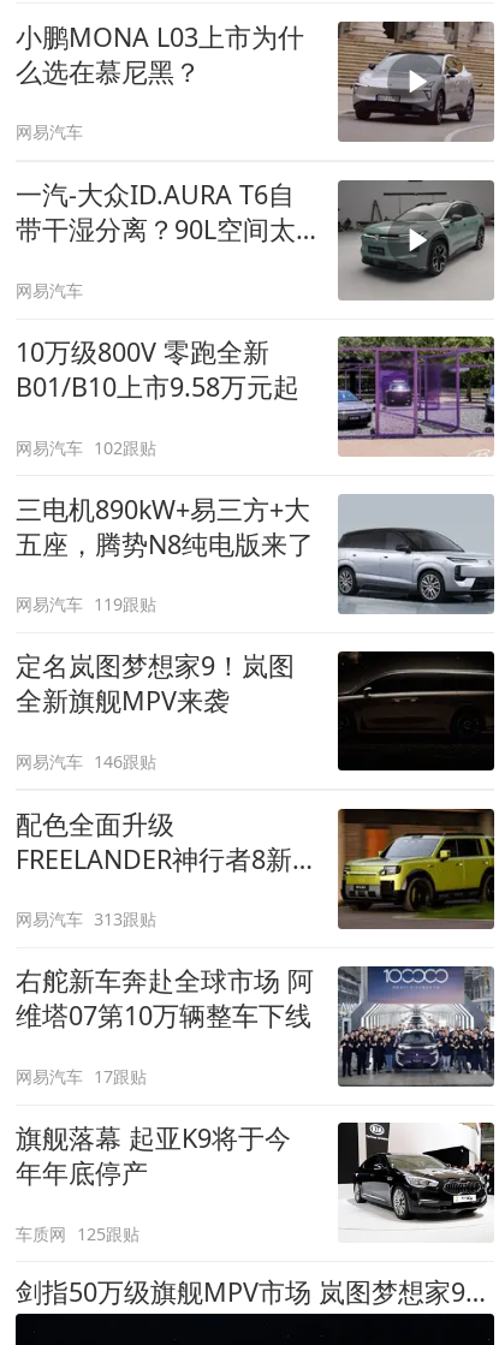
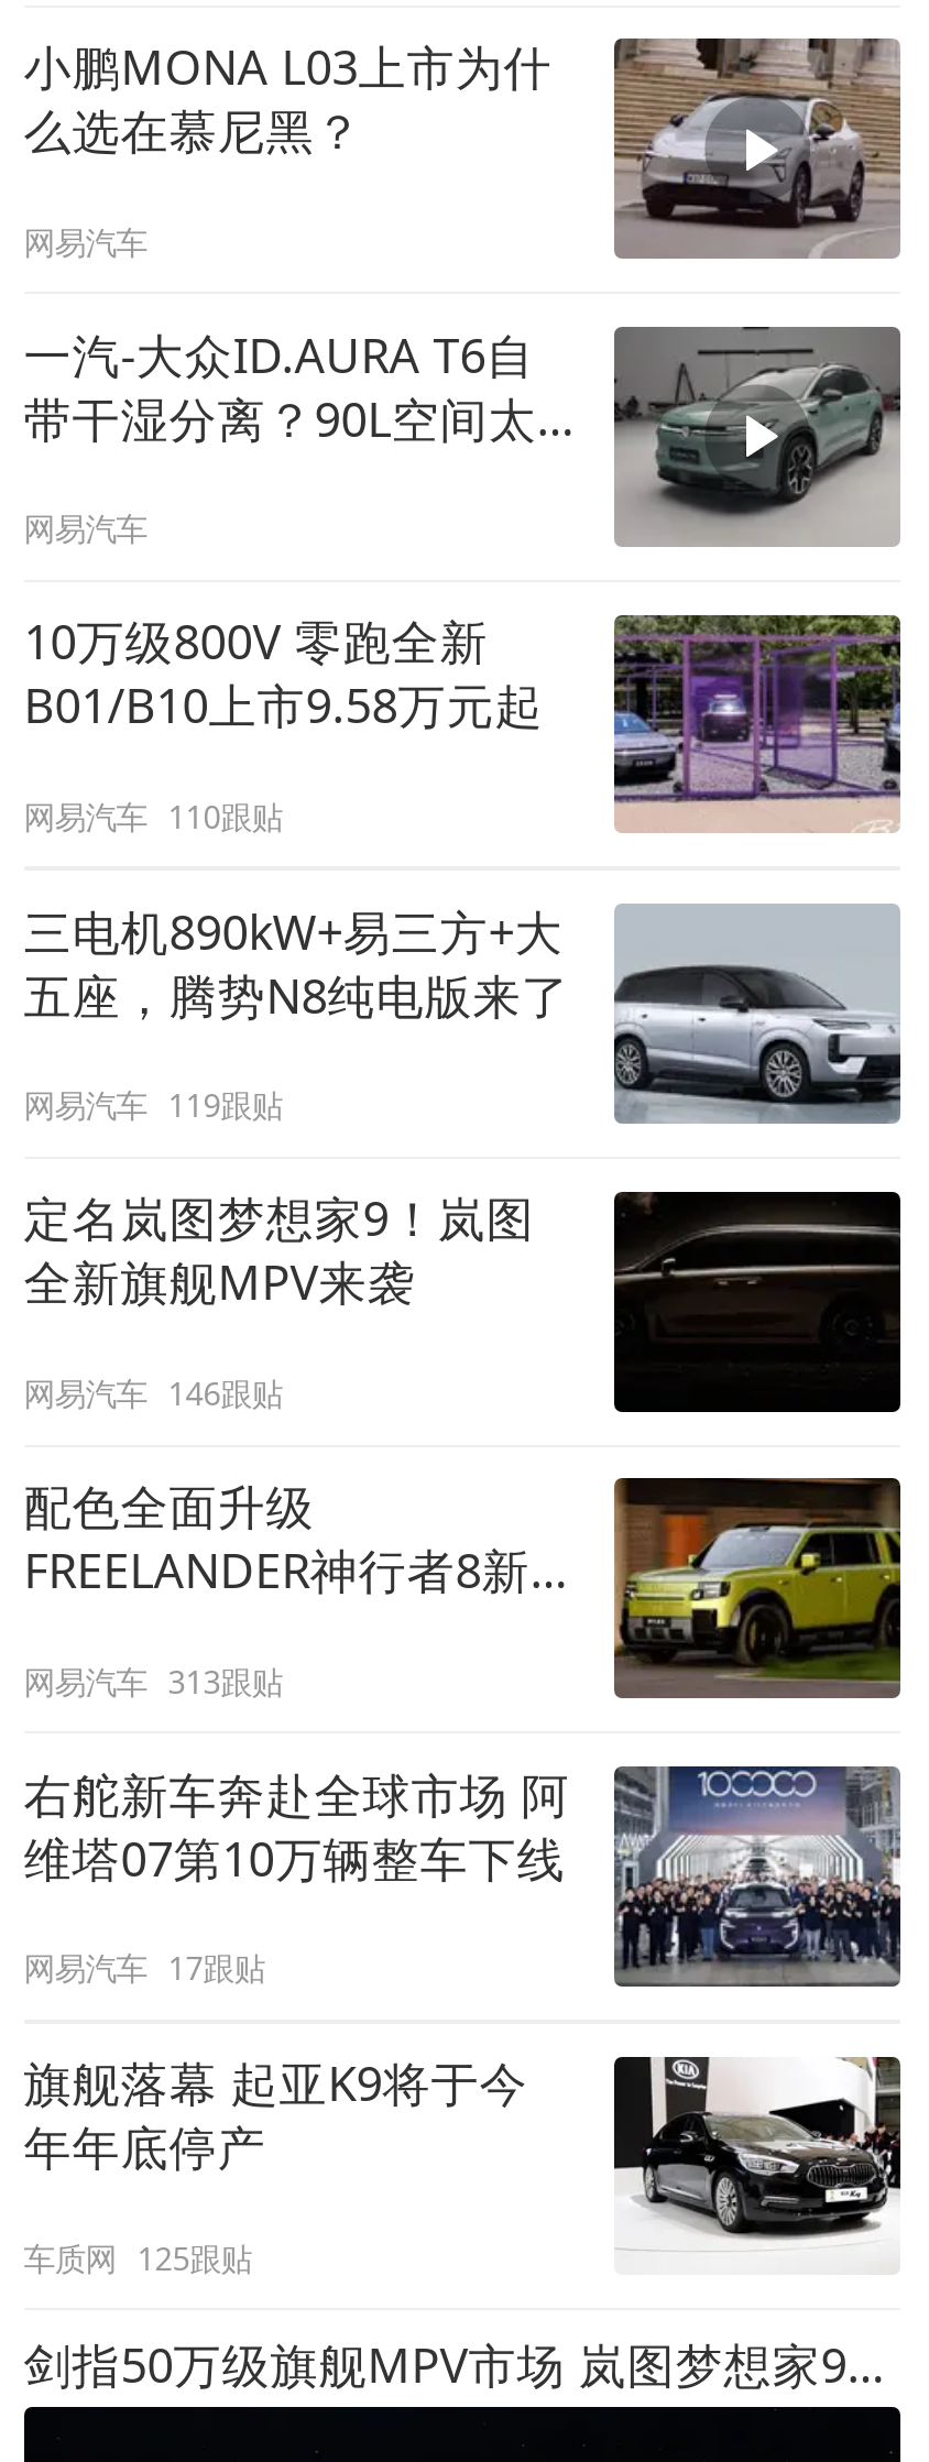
[15,436,157,459] 网易汽车 102跟贴 -> [24,795,282,837] 网易汽车 110跟贴

